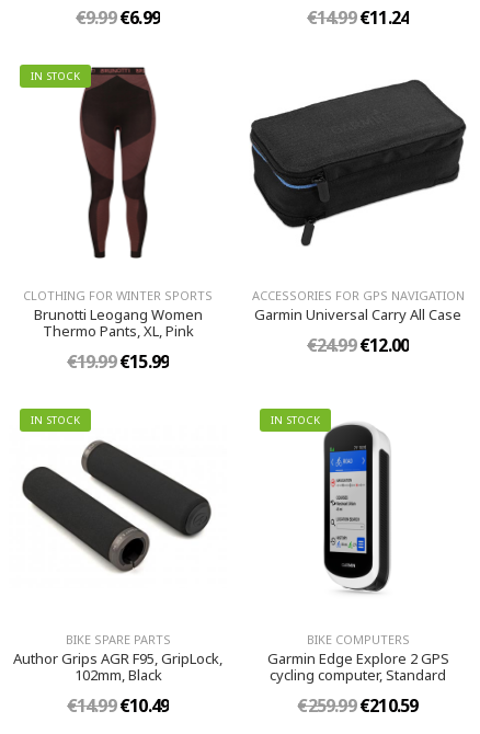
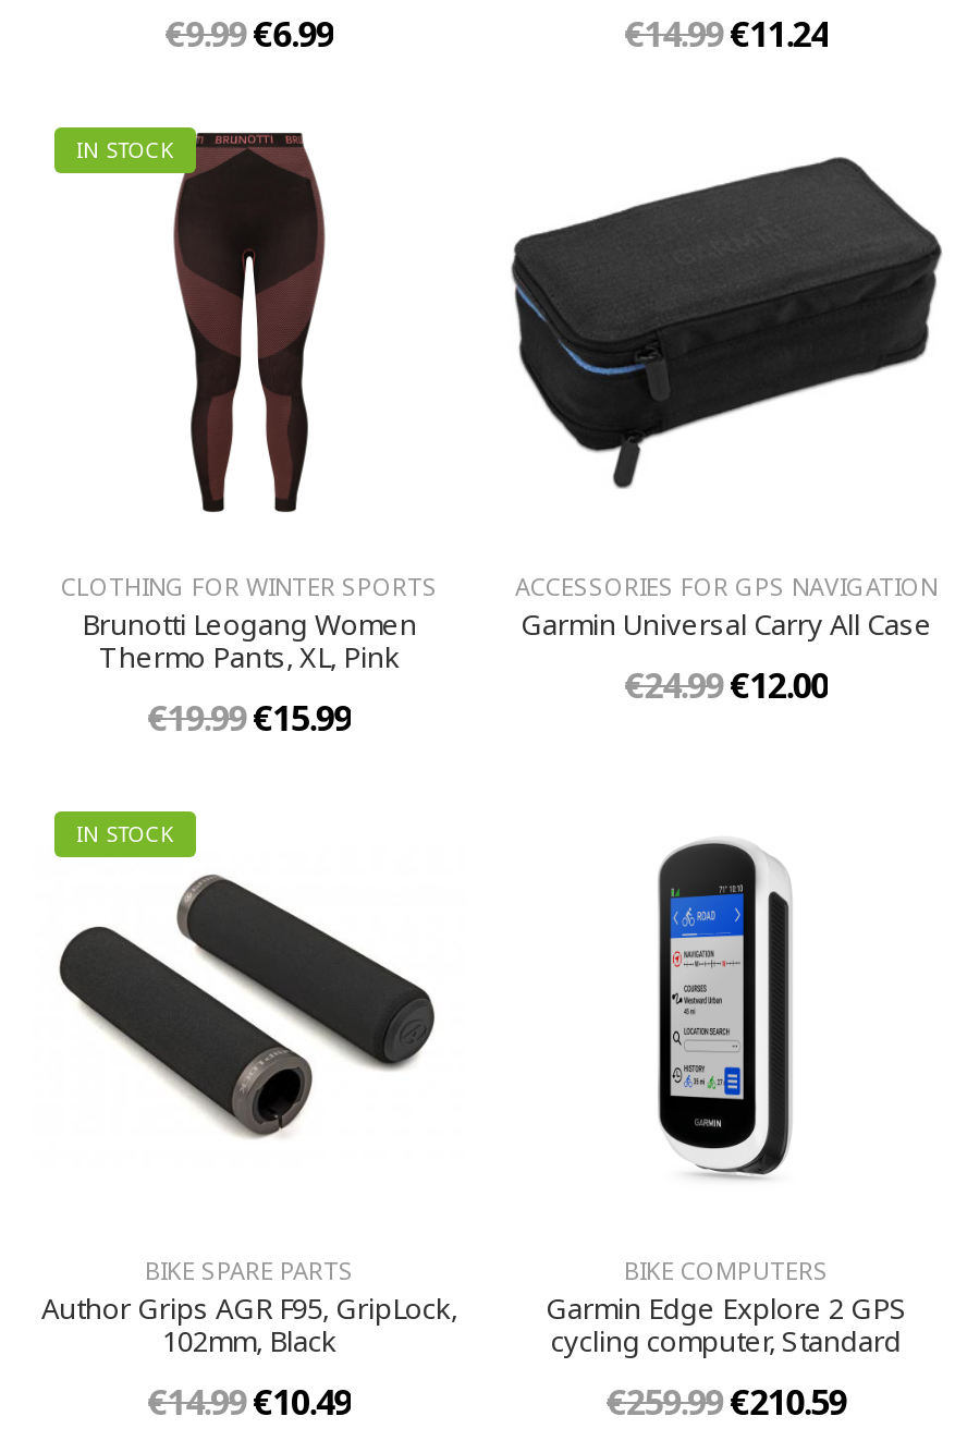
[271,413,320,427] IN STOCK -> none

